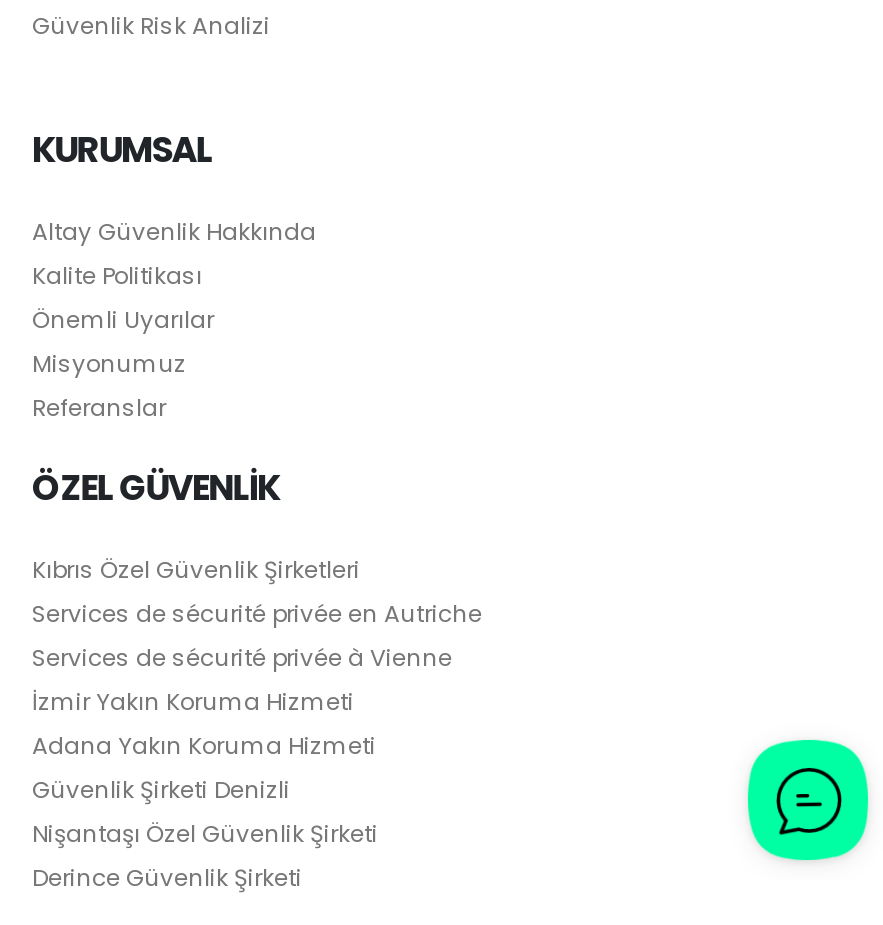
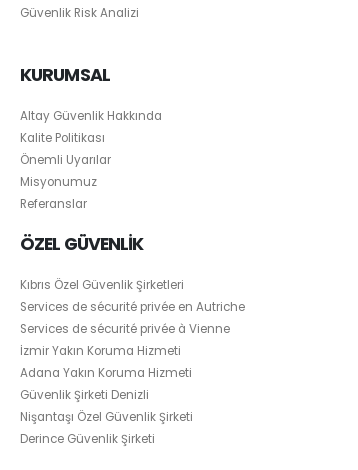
[744,736,872,864] [image] -> none

